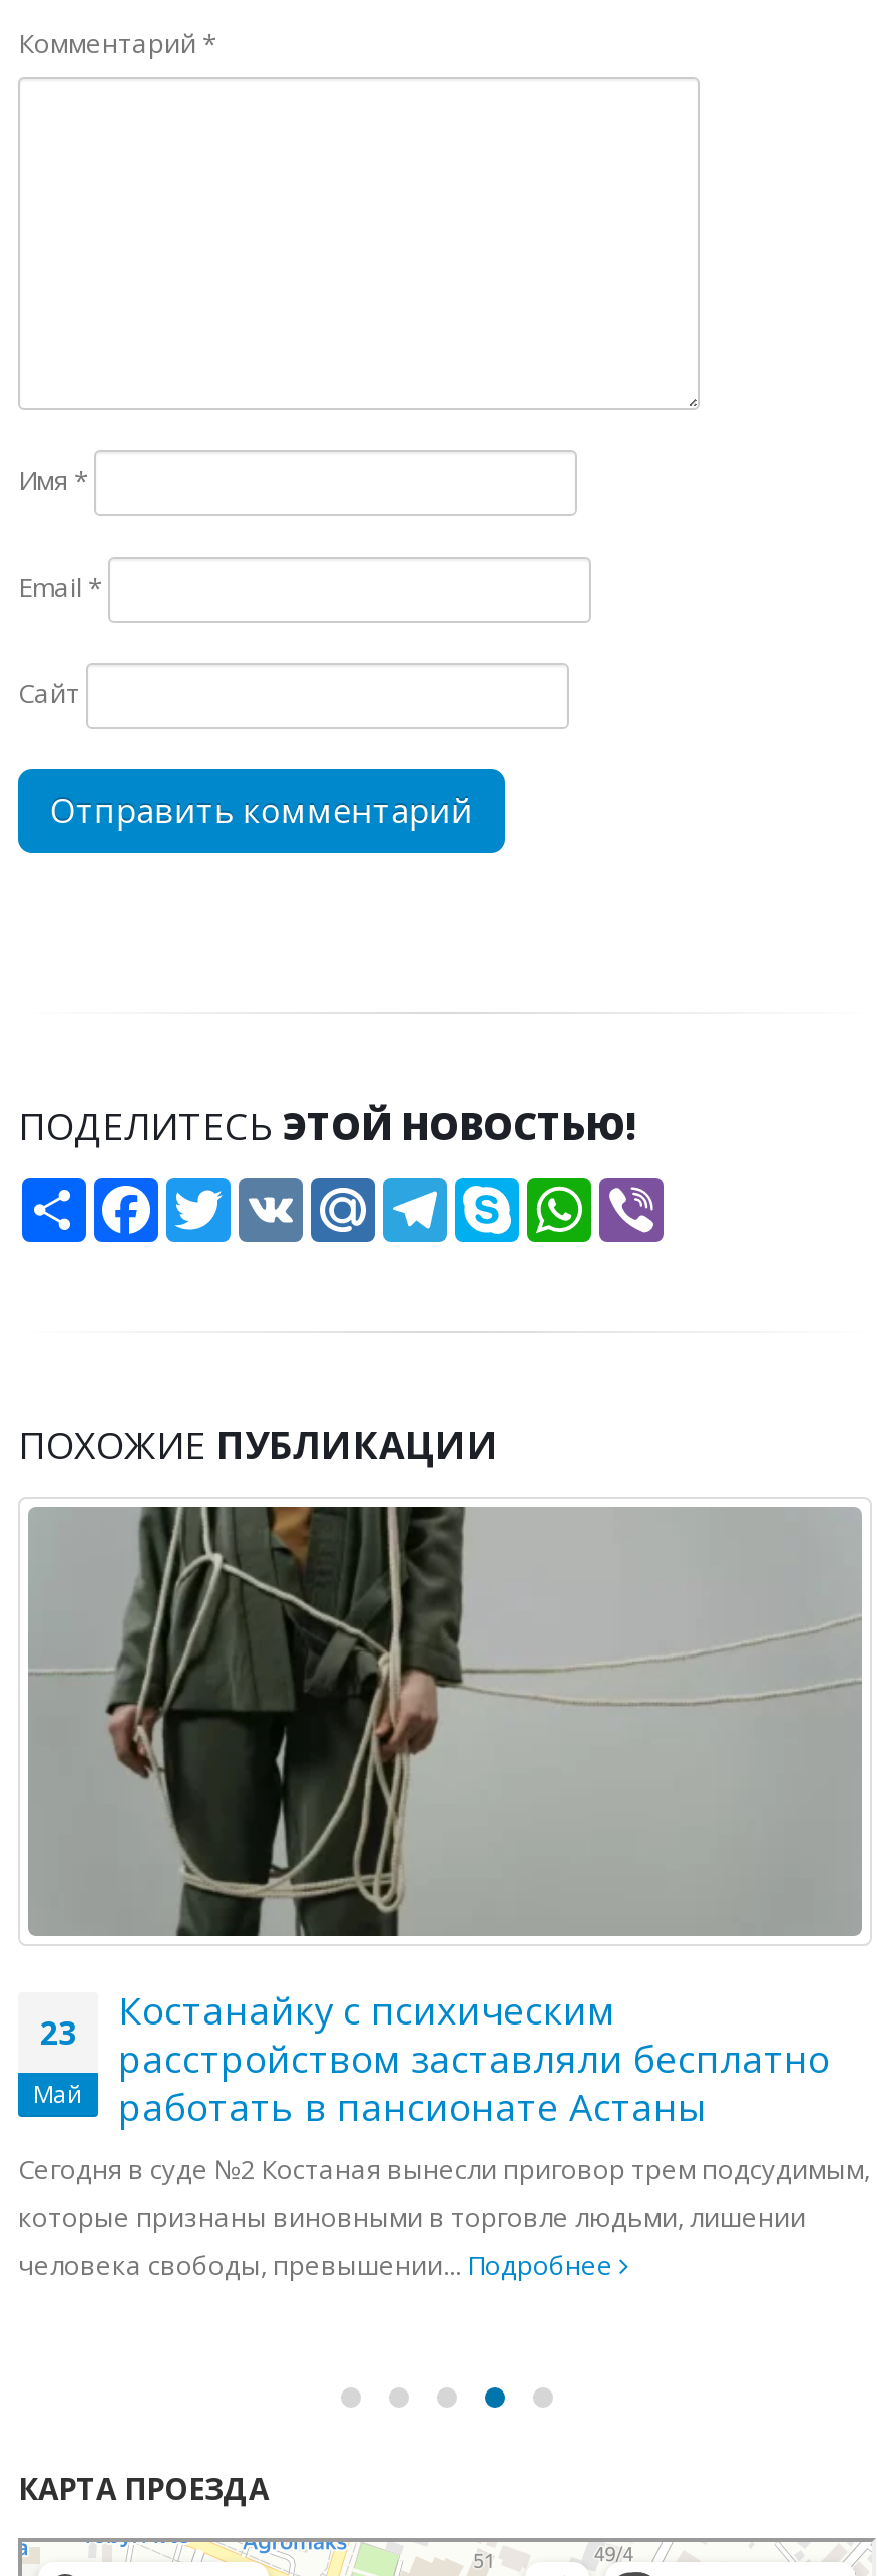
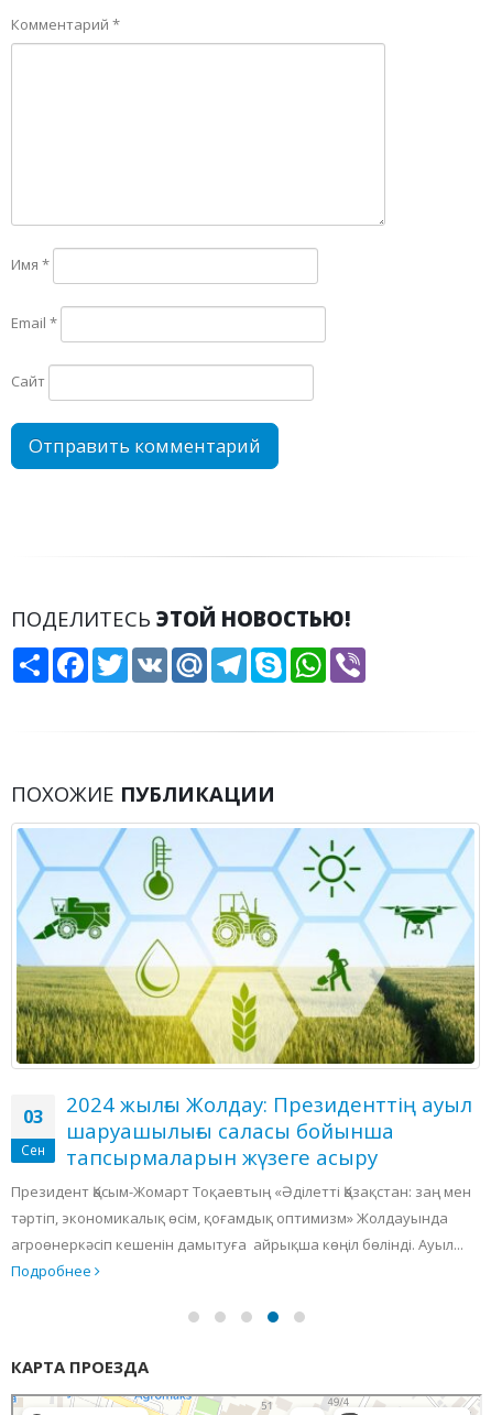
[18,1505,870,2282] [image] | Костанайку с психическим | расстройством заставляли бесплатно | работать в пансионате Астаны | Сегодня в суде №2 Костаная вынесли приговор трем подсудимым, | которые признаны виновными в торговле людьми, лишении | человека свободы, превышении... Подробнее -> [11,828,476,1280] [image] | 2024 жылғы Жолдау: Президенттің ауыл | шаруашылығы саласы бойынша | тапсырмаларын жүзеге асыру | Президент Қасым-Жомарт Тоқаевтың «Әділетті Қазақстан: заң мен | тәртіп, экономикалық өсім, қоғамдық оптимизм» Жолдауында | агроөнеркәсіп кешенін дамытуға айрықша көңіл бөлінді. Ауыл... | Подробнее
[40,2010,76,2054] 23 -> [23,1104,43,1128] 03
[33,2076,83,2108] Май -> [21,1140,45,1158] Сен

